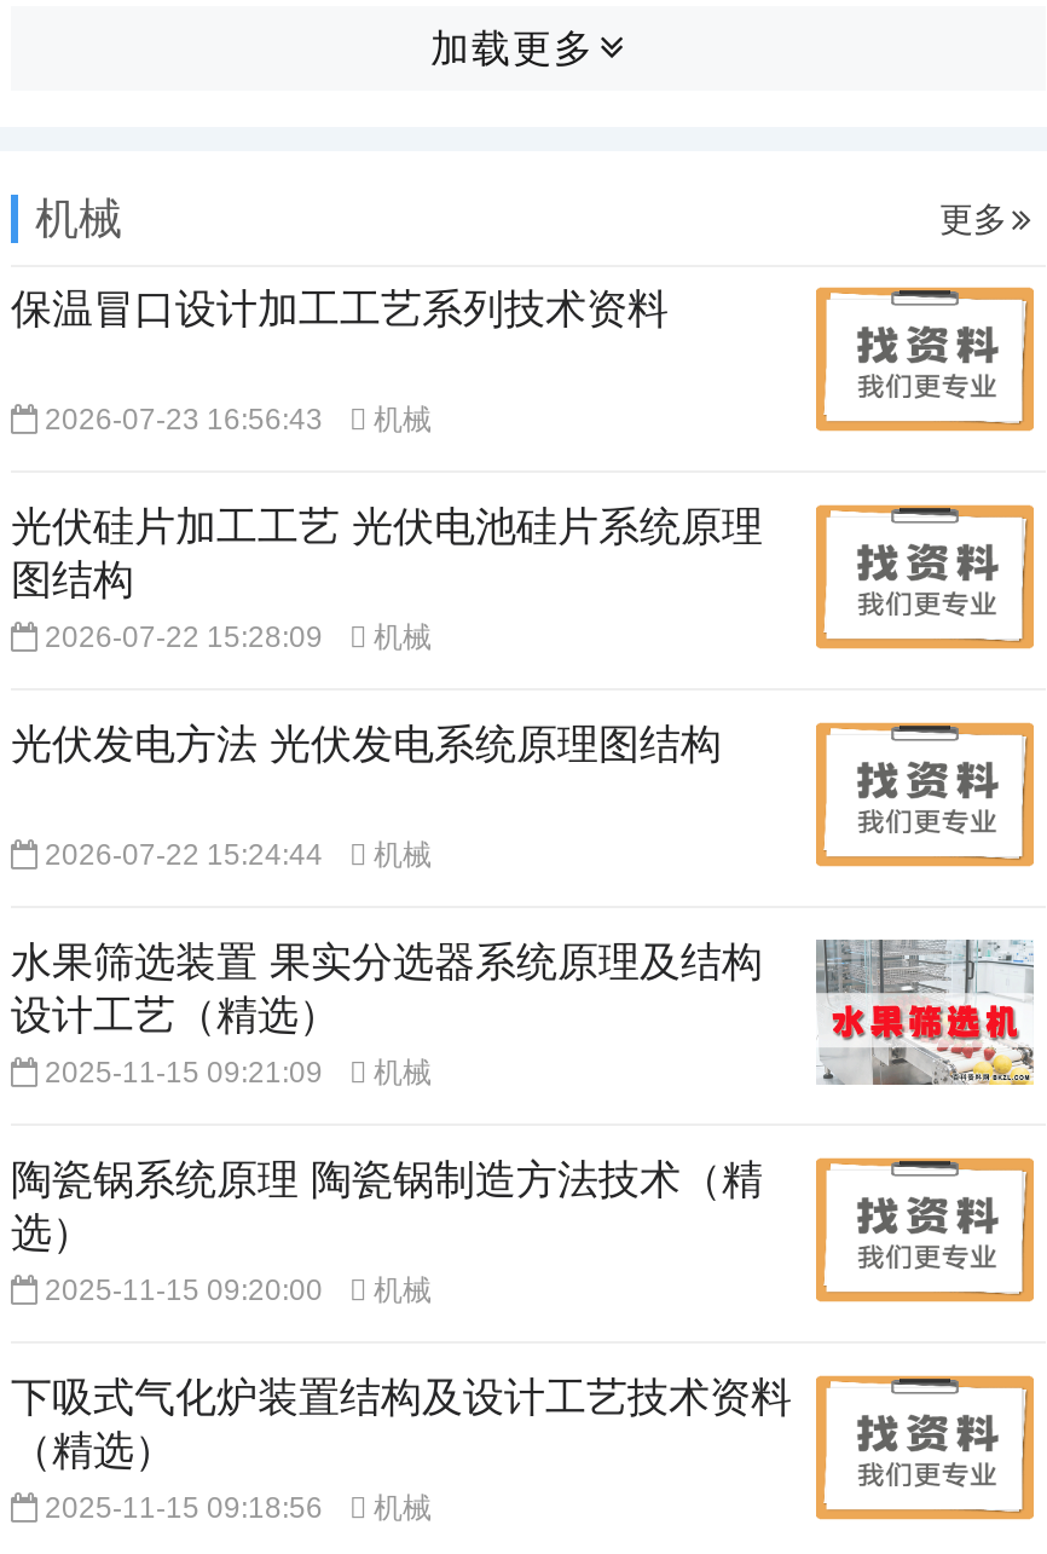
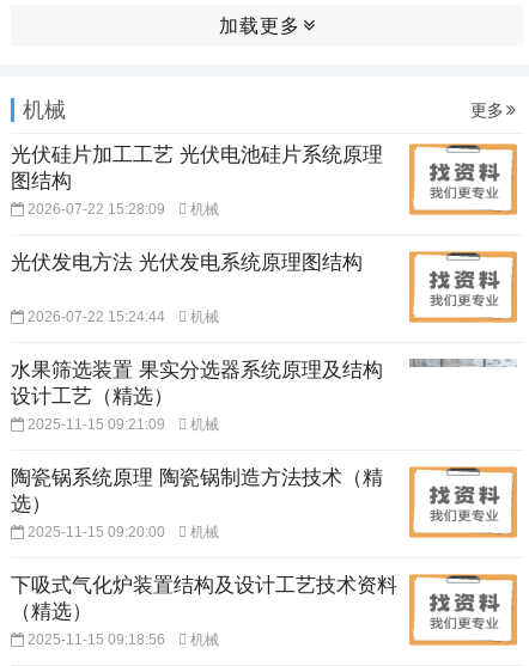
[11,287,669,437] 保温冒口设计加工工艺系列技术资料 | 2026-07-23 16:56:43 | 机械 -> none
[814,954,1036,1087] [image] -> none

